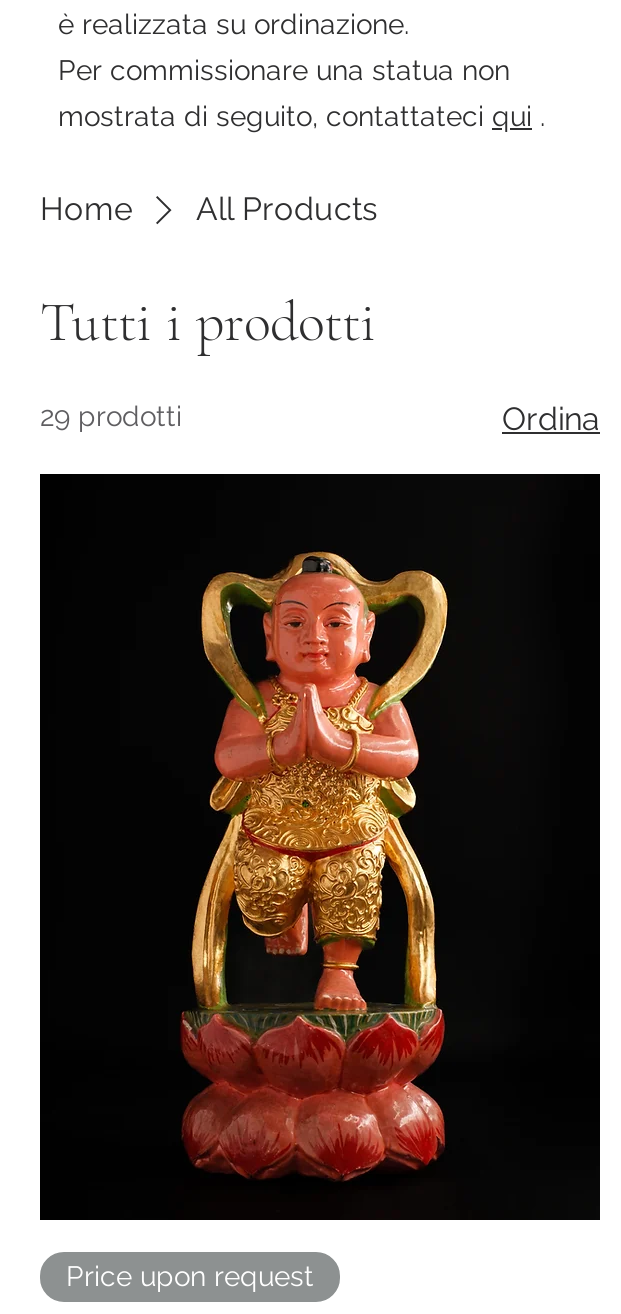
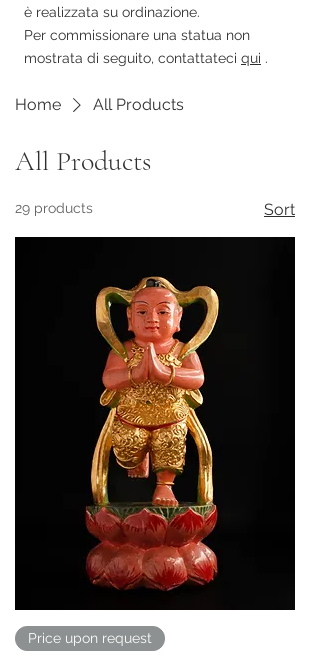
[40,288,376,356] Tutti i prodotti -> [15,144,151,178] All Products
[40,400,600,438] 29 prodotti | Ordina -> [15,200,295,219] 29 products | Sort

